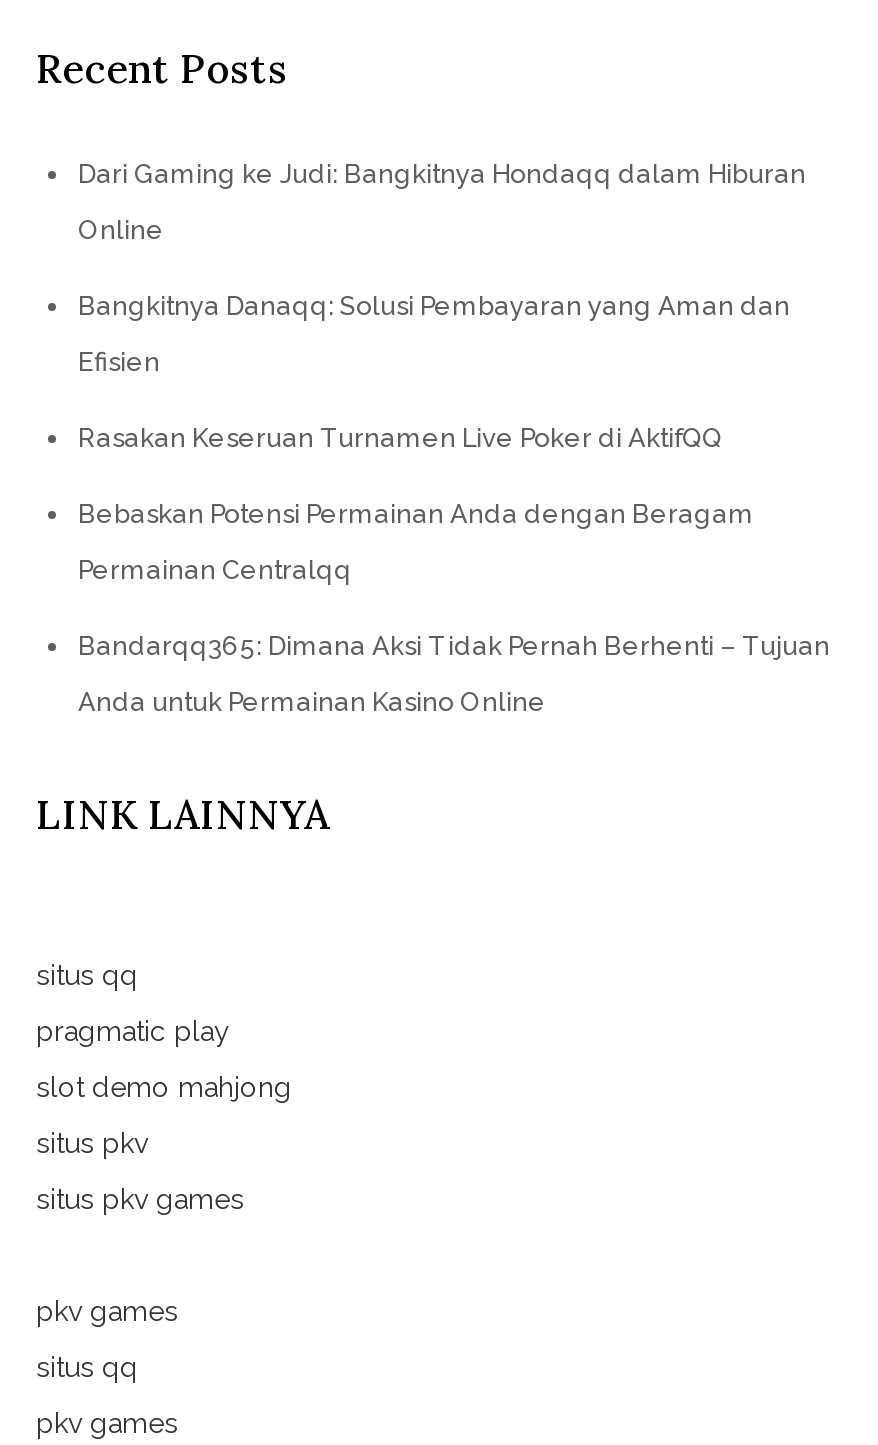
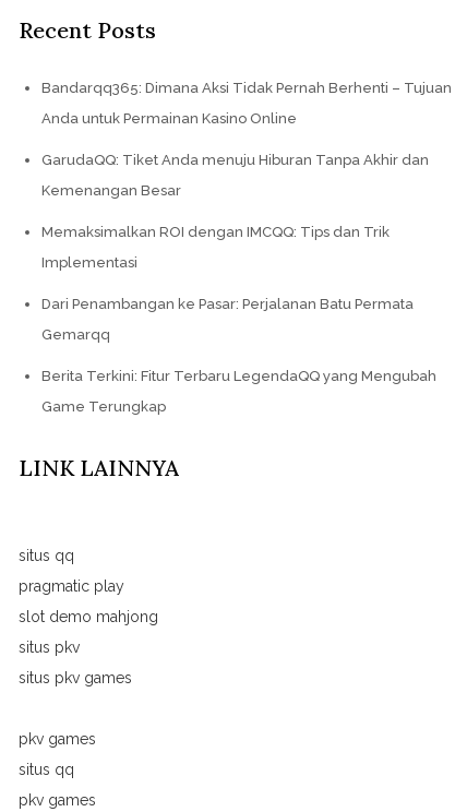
[78,159,806,585] Dari Gaming ke Judi: Bangkitnya Hondaqq dalam Hiburan | Online | Bangkitnya Danaqq: Solusi Pembayaran yang Aman dan | Efisien | Rasakan Keseruan Turnamen Live Poker di AktifQQ | Bebaskan Potensi Permainan Anda dengan Beragam | Permainan Centralqq -> none
moved [78,631,830,717] -> [41,80,452,127]: Bandarqq365: Dimana Aksi Tidak Pernah Berhenti – Tujuan | Anda untuk Permainan Kasino Online
none -> [41,152,436,415] GarudaQQ: Tiket Anda menuju Hiburan Tanpa Akhir dan | Kemenangan Besar | Memaksimalkan ROI dengan IMCQQ: Tips dan Trik | Implementasi | Dari Penambangan ke Pasar: Perjalanan Batu Permata | Gemarqq | Berita Terkini: Fitur Terbaru LegendaQQ yang Mengubah | Game Terungkap

